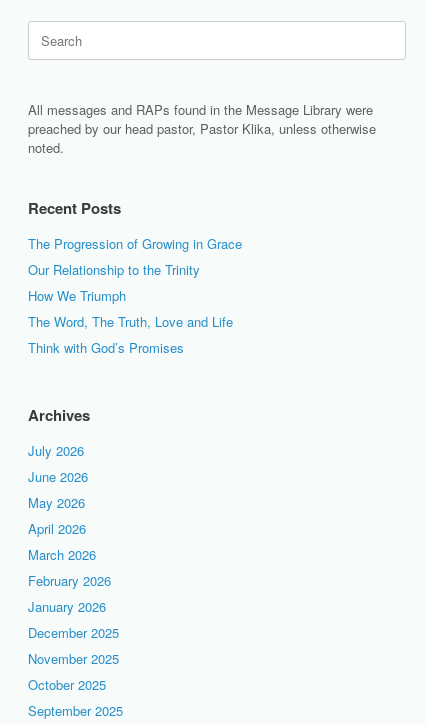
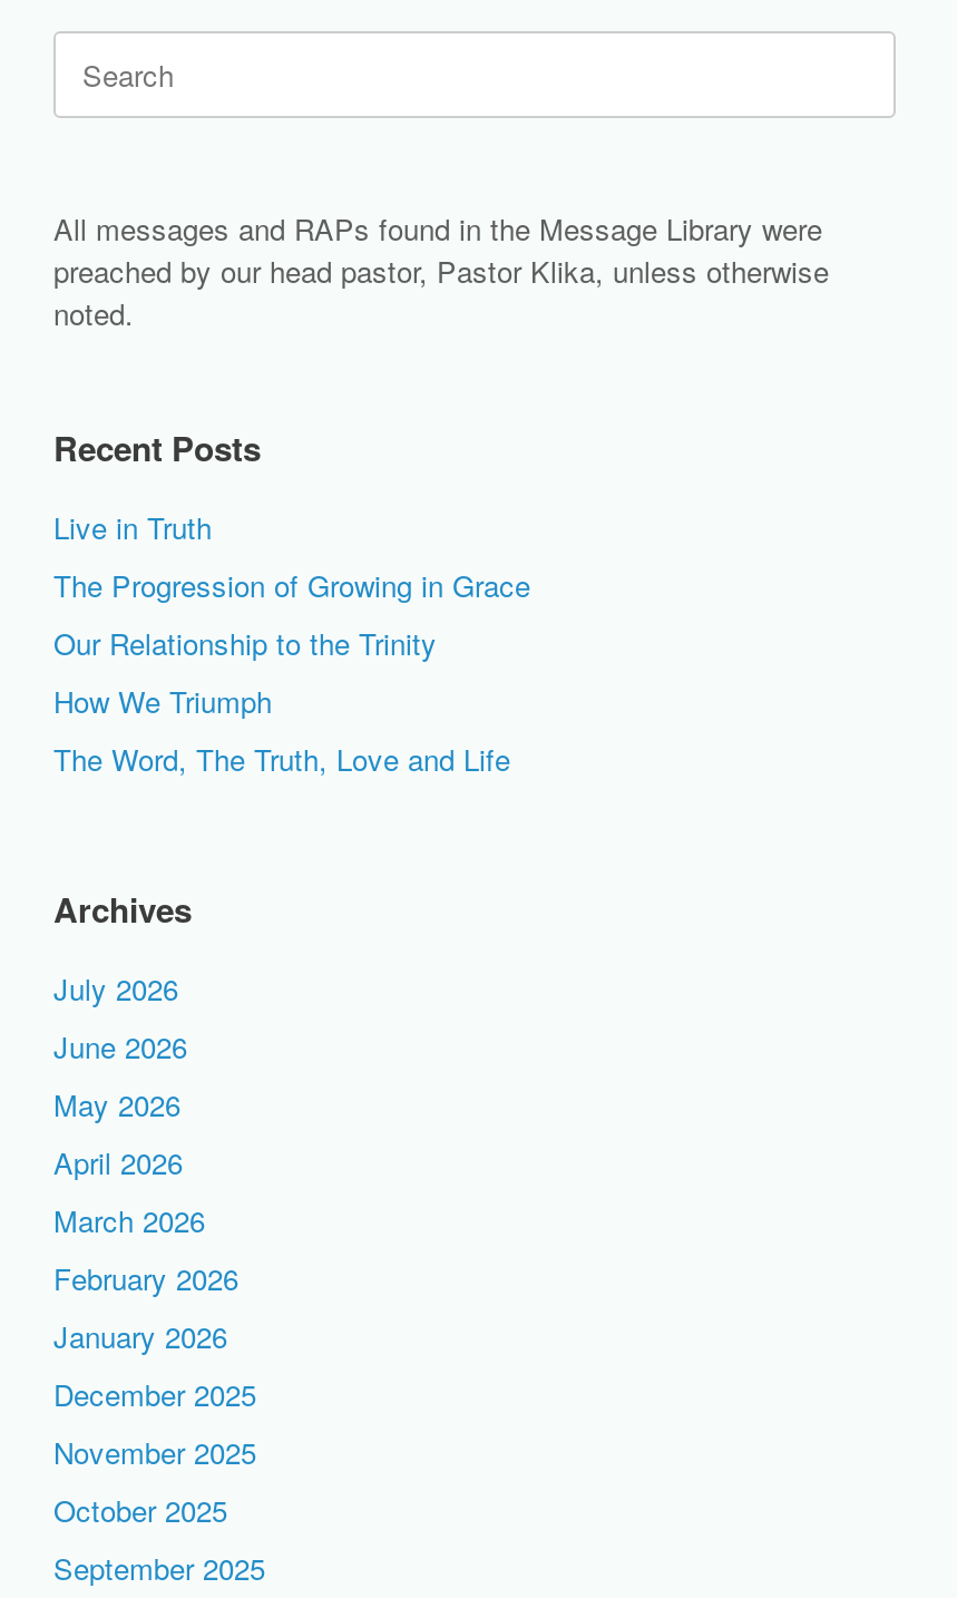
none -> [53,507,212,549] Live in Truth
moved [28,234,242,331] -> [53,565,530,781]: The Progression of Growing in Grace | Our Relationship to the Trinity | How We Triumph | The Word, The Truth, Love and Life
[28,338,184,357] Think with God’s Promises -> none

